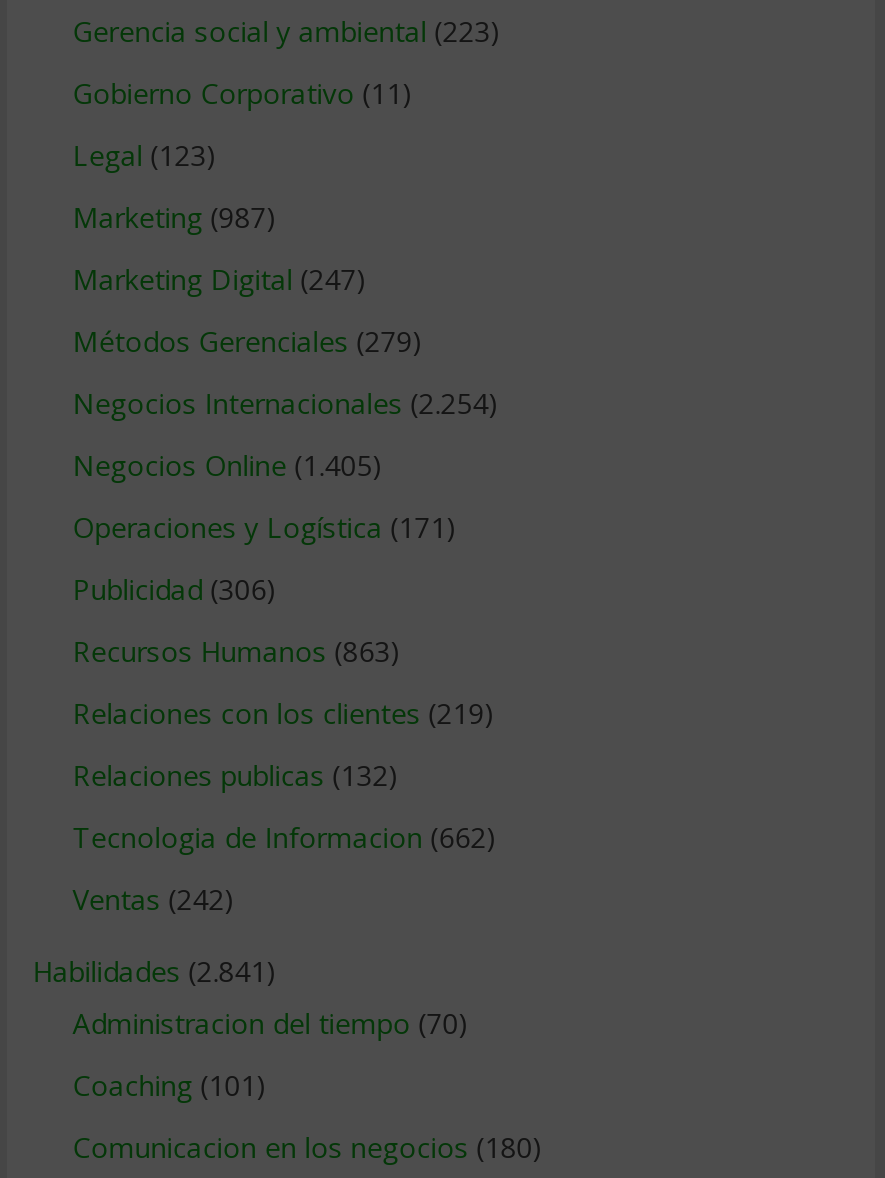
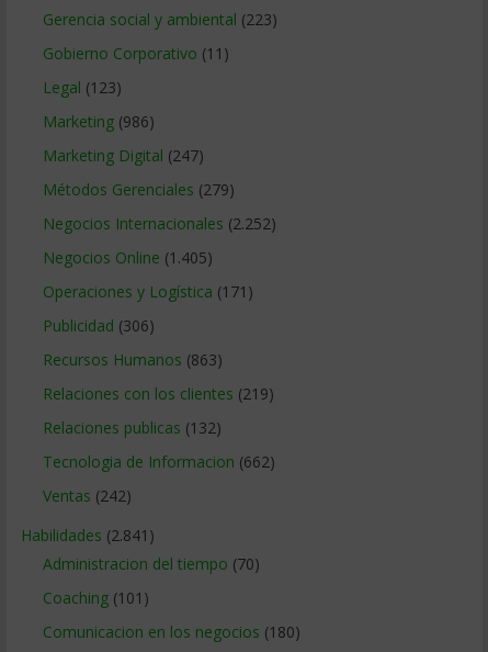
[73,198,277,236] Marketing (987) -> [43,111,154,132] Marketing (986)
[73,384,499,422] Negocios Internacionales (2.254) -> [43,213,276,234] Negocios Internacionales (2.252)

